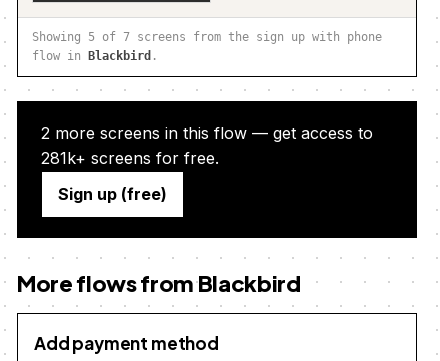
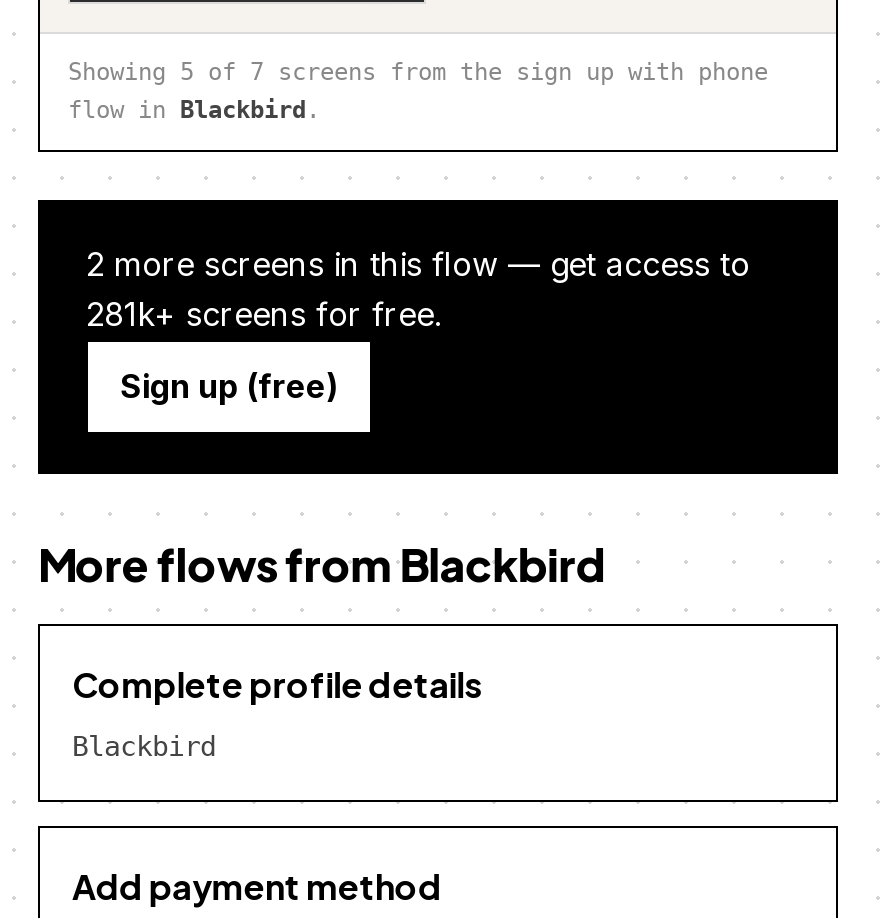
none -> [72,663,482,763] Complete profile details | Blackbird

